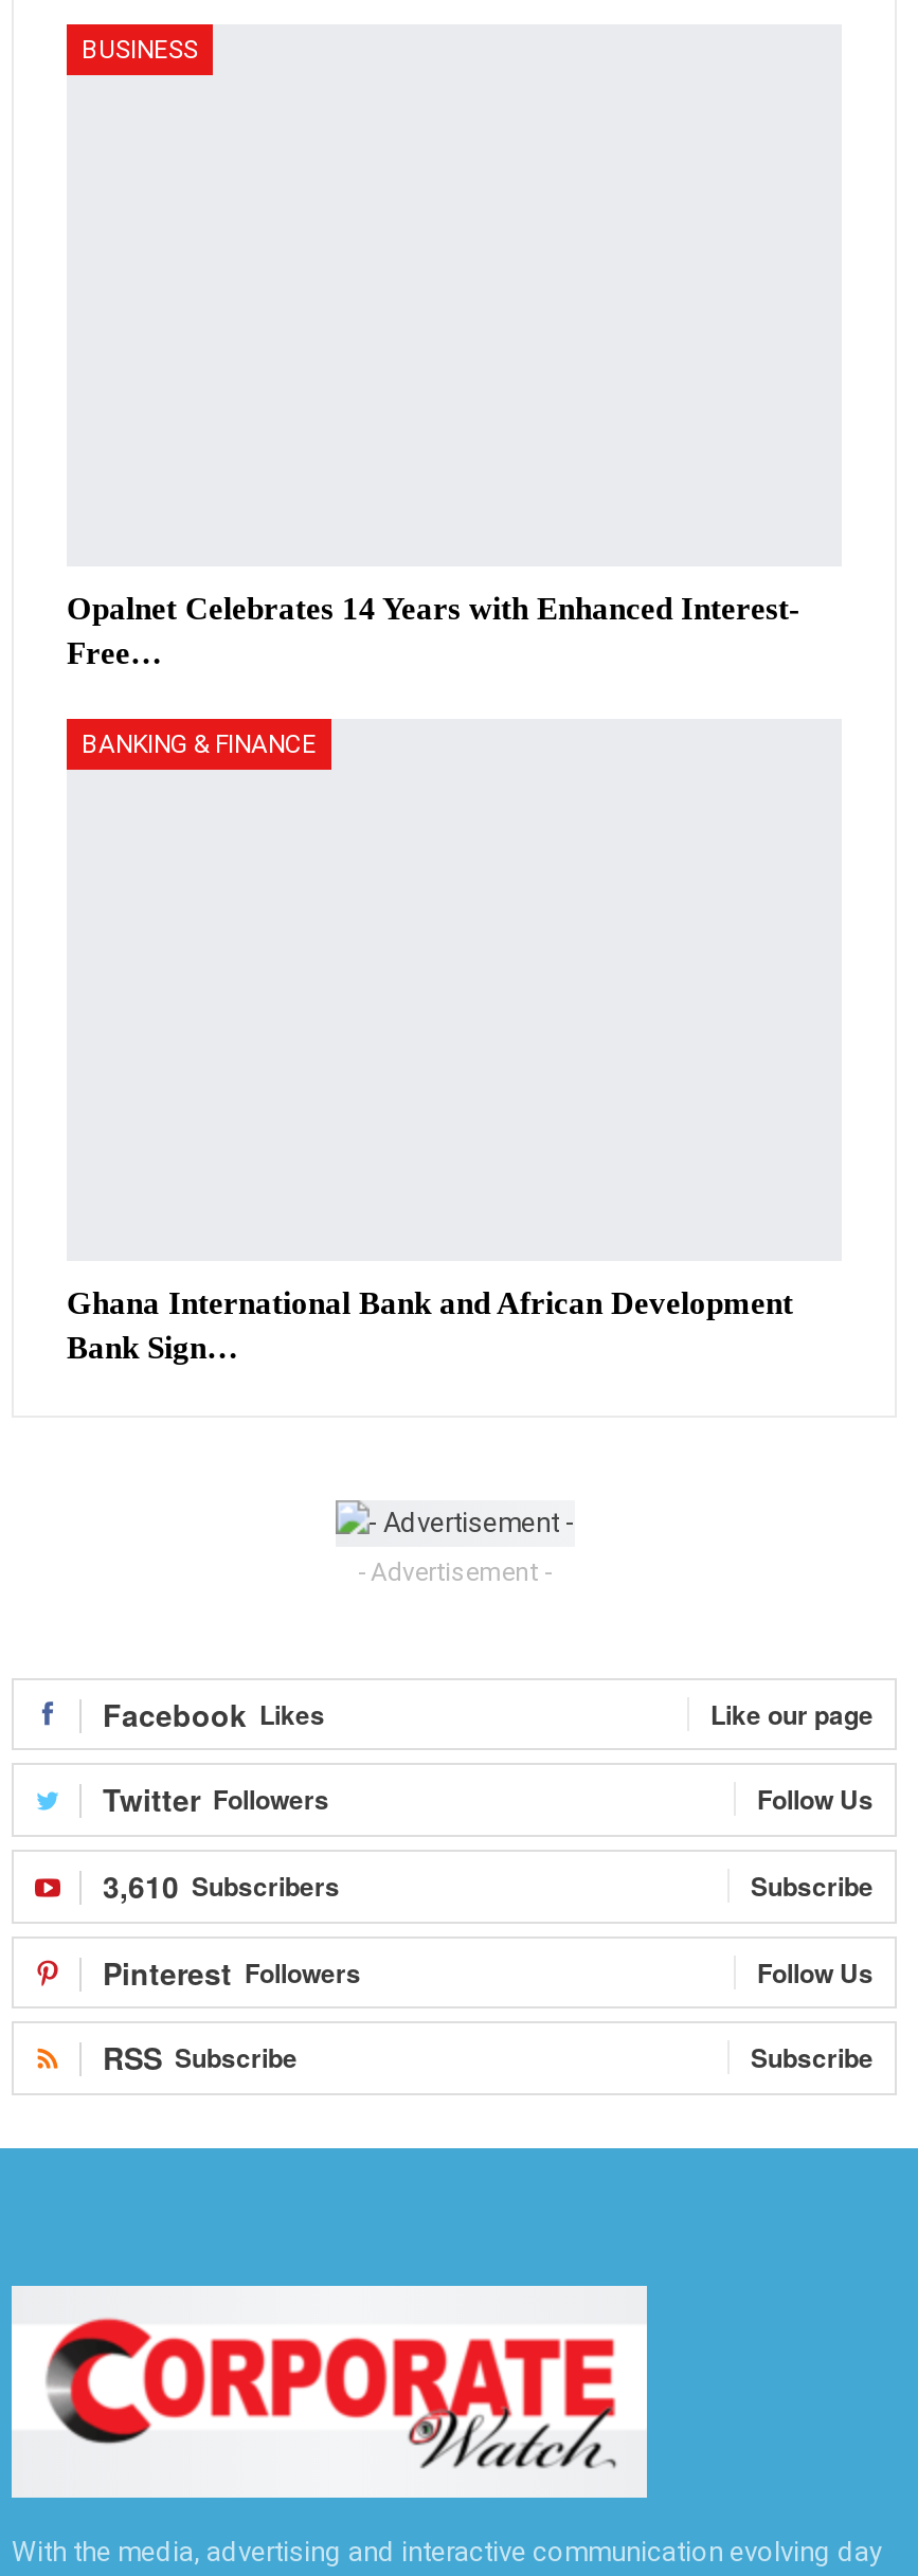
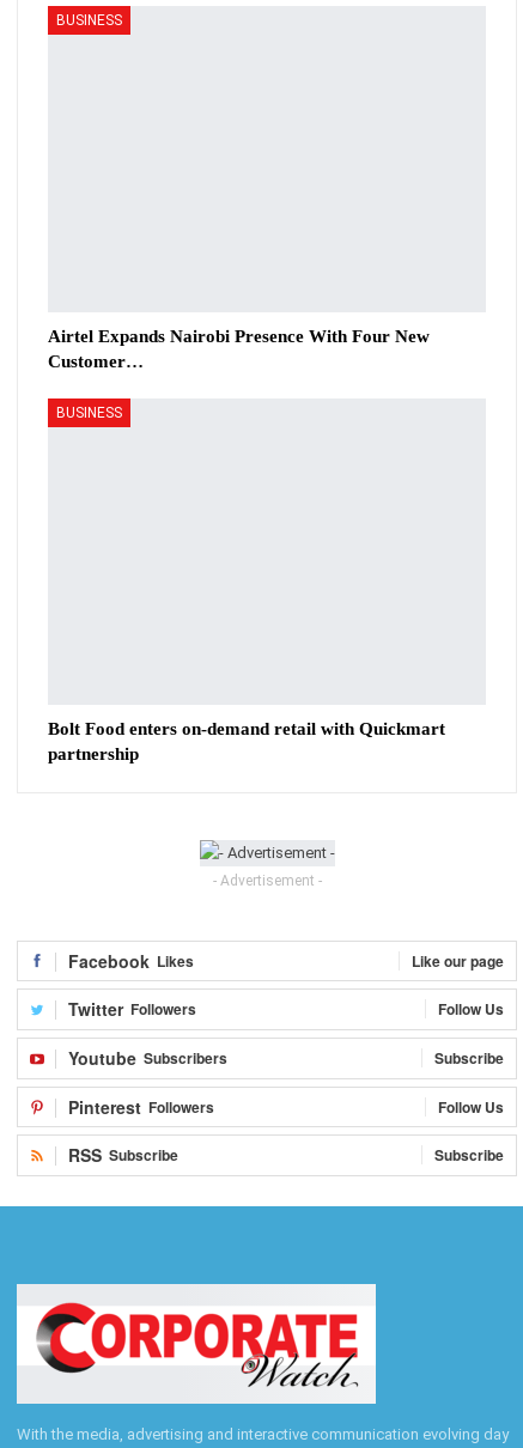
[67,592,799,670] Opalnet Celebrates 14 Years with Enhanced Interest- | Free… -> [48,327,430,371] Airtel Expands Nairobi Presence With Four New | Customer…
[82,730,317,759] BANKING & FINANCE -> [56,405,122,421] BUSINESS
[67,1287,793,1365] Ghana International Bank and African Development | Bank Sign… -> [48,720,445,764] Bolt Food enters on-demand retail with Quickmart | partnership
[103,1865,340,1907] 3,610 Subscribers -> [68,1046,227,1070] Youtube Subscribers

